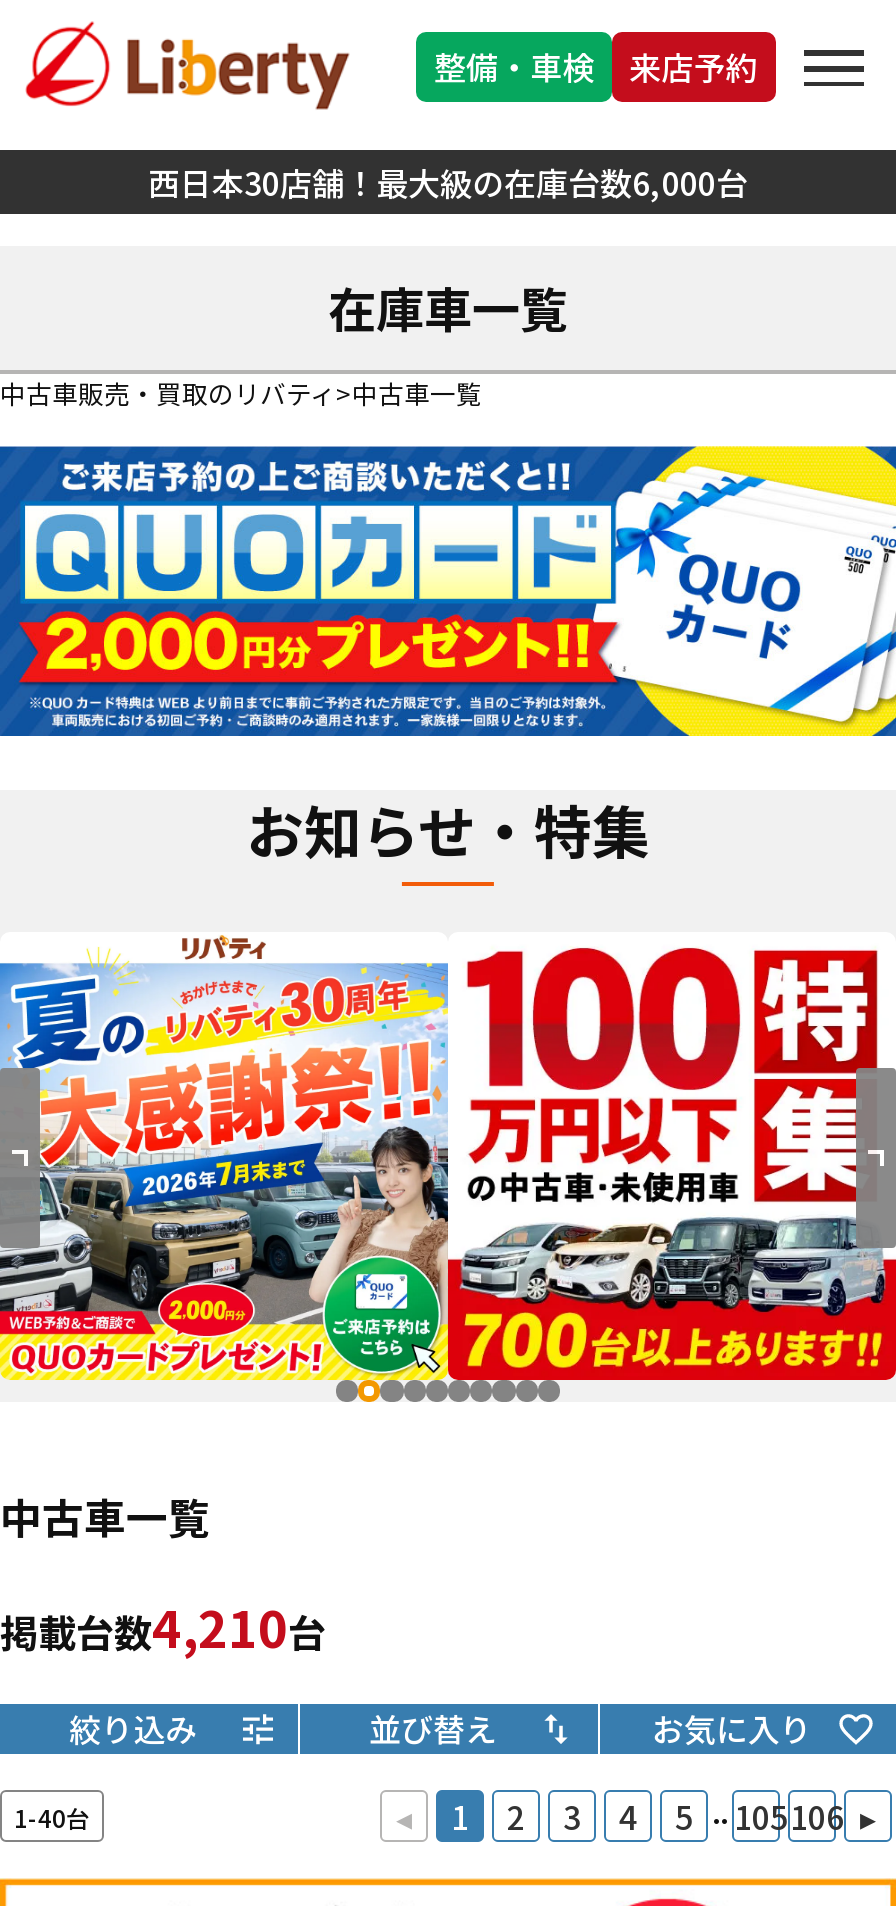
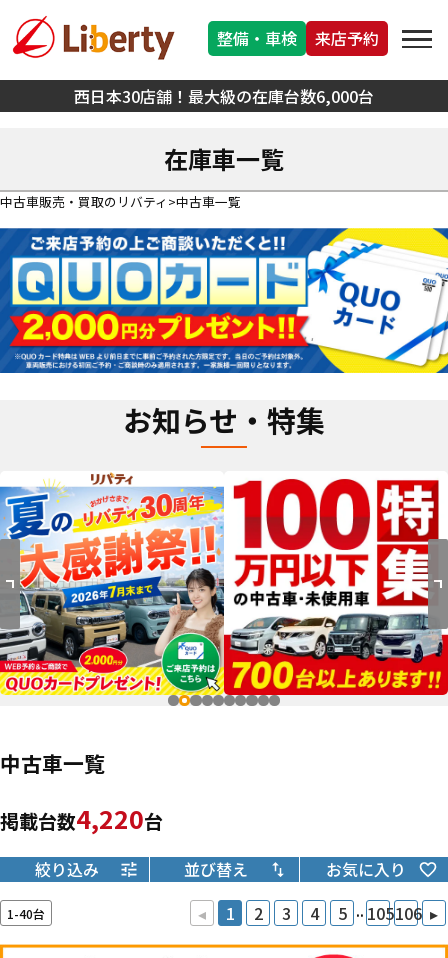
[0,1590,326,1662] 掲載台数4,210台 -> [0,800,163,836] 掲載台数4,220台

